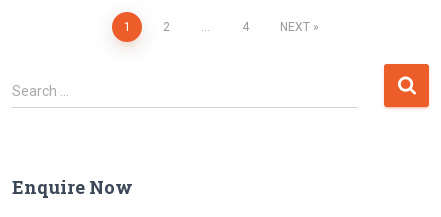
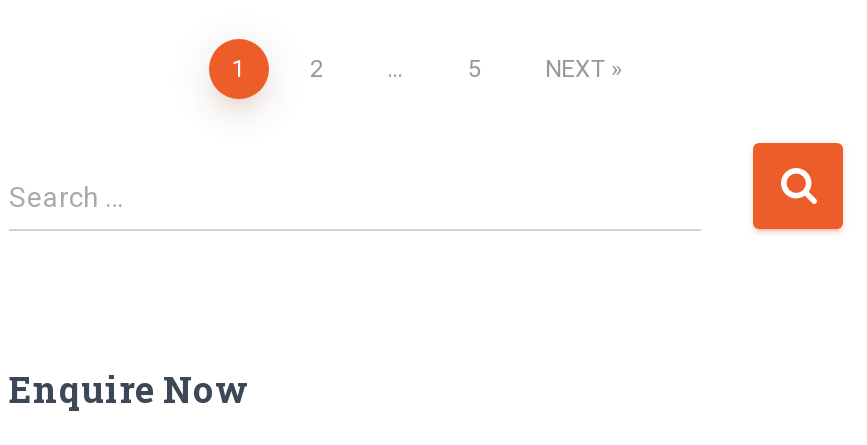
[241,20,248,34] 4 -> [468,55,482,83] 5

